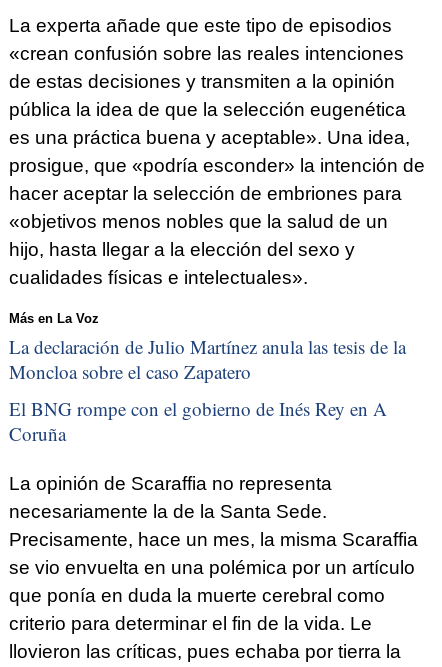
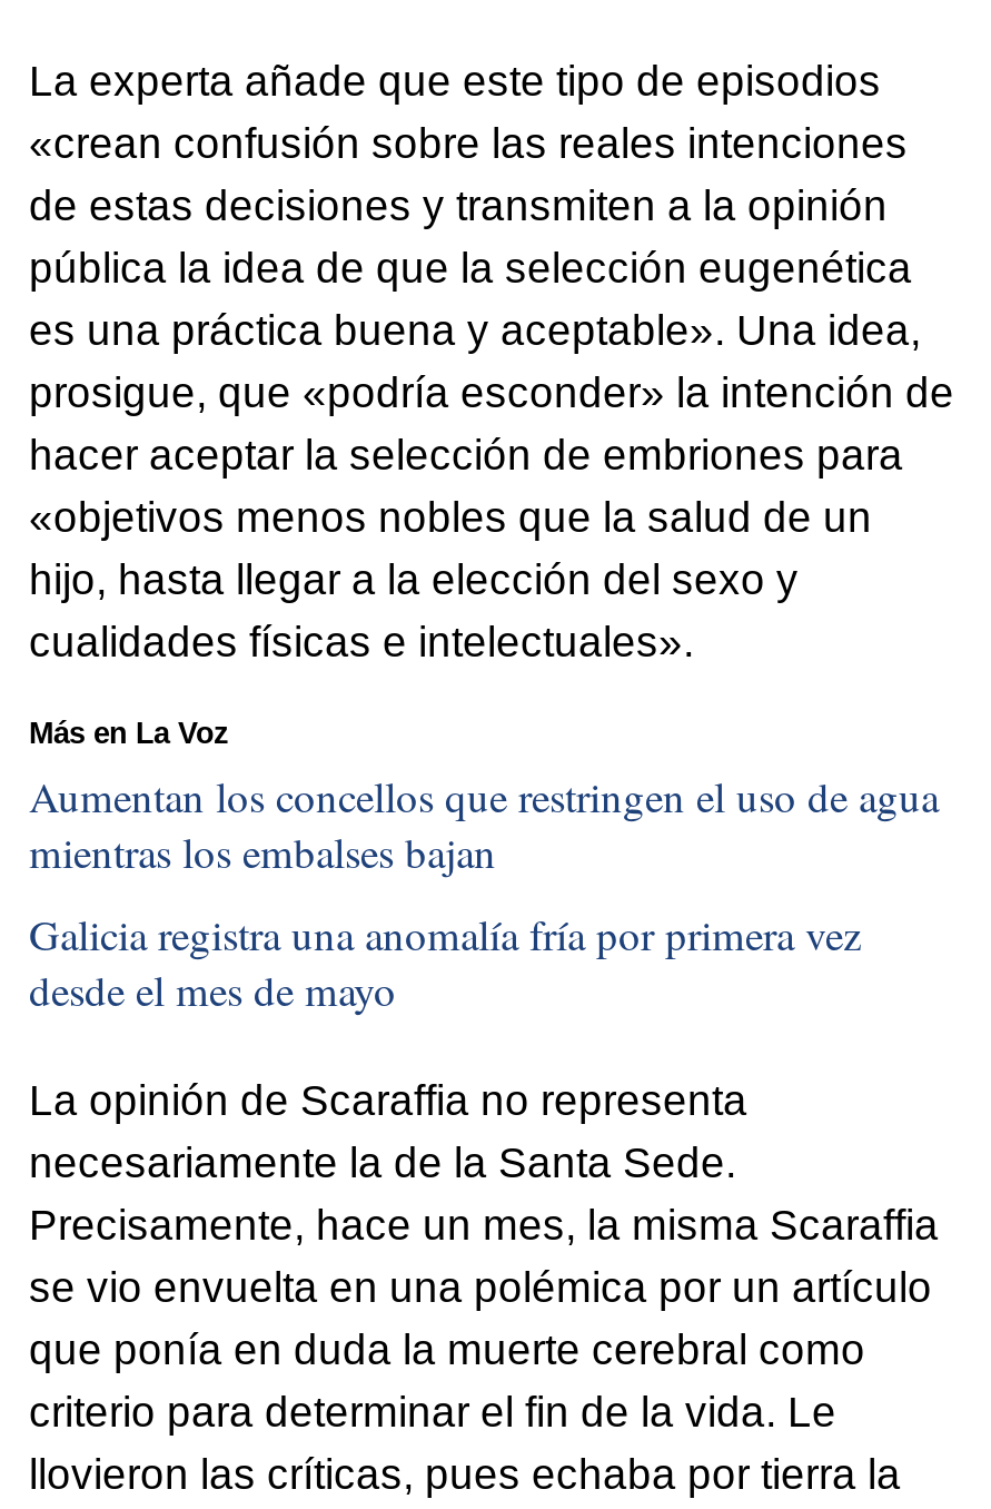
[9,334,406,384] La declaración de Julio Martínez anula las tesis de la | Moncloa sobre el caso Zapatero -> [29,767,939,878] Aumentan los concellos que restringen el uso de agua | mientras los embalses bajan
[9,396,387,446] El BNG rompe con el gobierno de Inés Rey en A | Coruña -> [29,906,861,1018] Galicia registra una anomalía fría por primera vez | desde el mes de mayo

